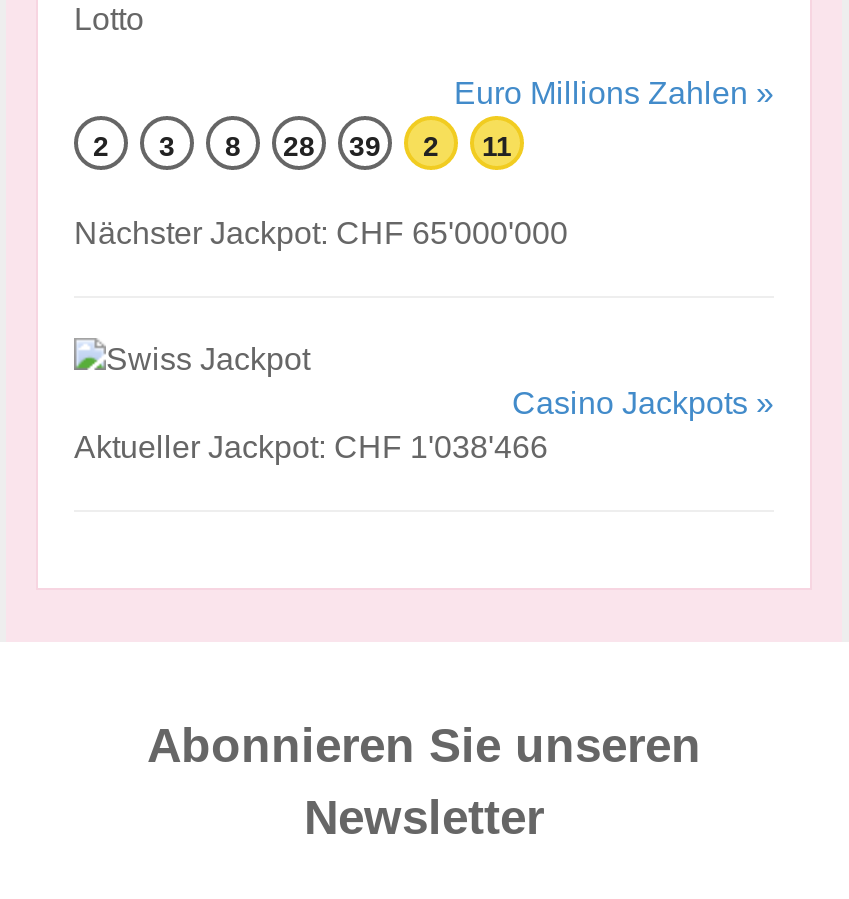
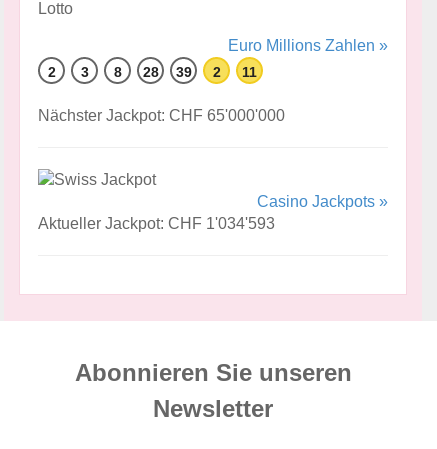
[74,431,548,465] Aktueller Jackpot: CHF 1'038'466 -> [38,215,275,232] Aktueller Jackpot: CHF 1'034'593

